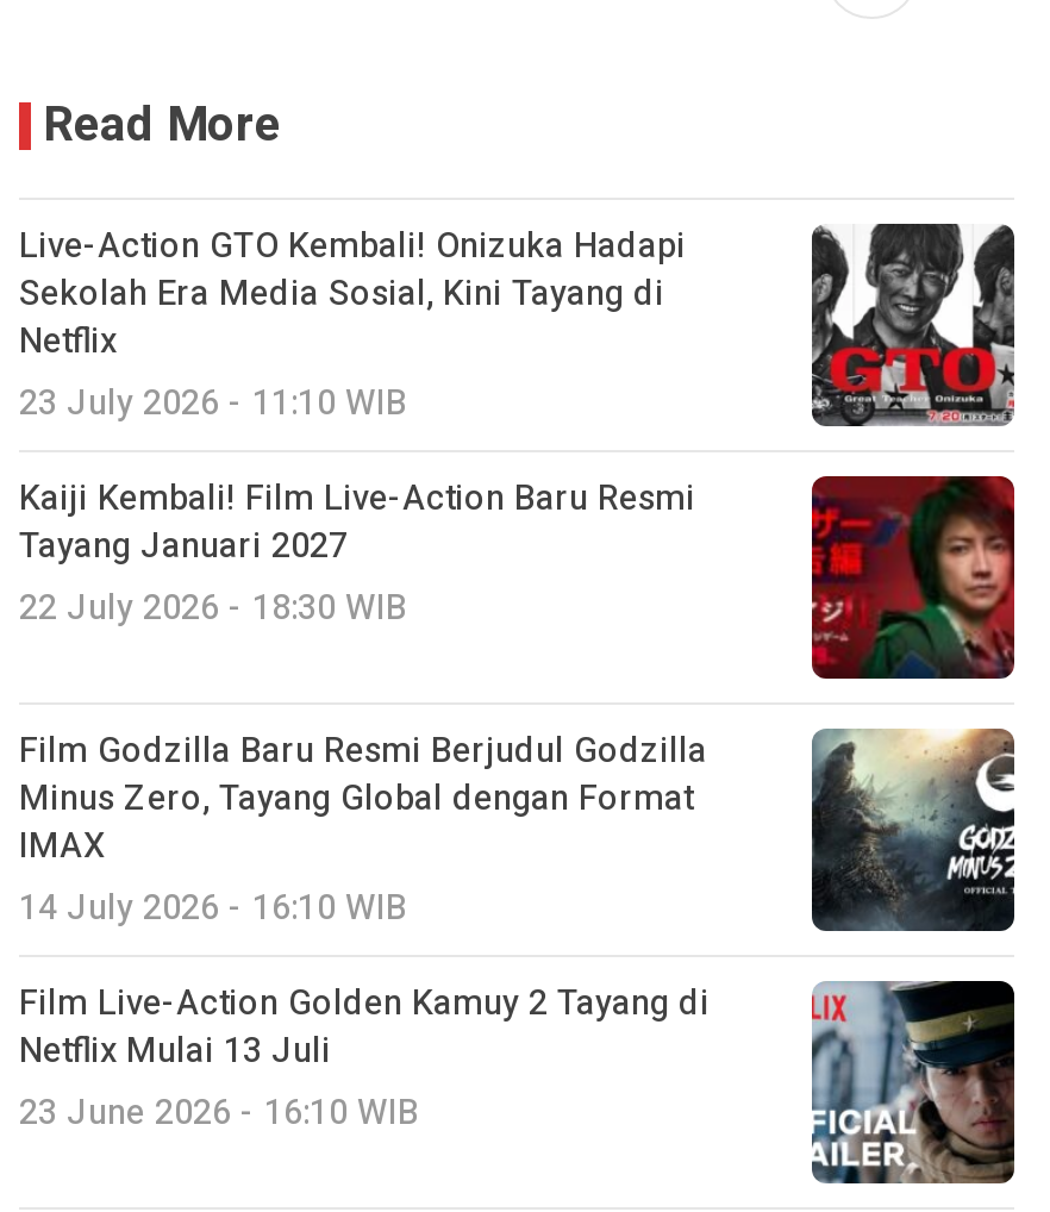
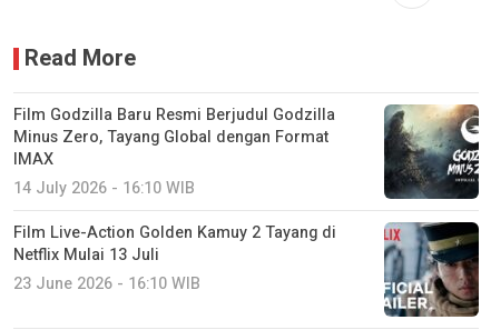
[19,221,695,633] Live-Action GTO Kembali! Onizuka Hadapi | Sekolah Era Media Sosial, Kini Tayang di | Netflix | 23 July 2026 - 11:10 WIB | Kaiji Kembali! Film Live-Action Baru Resmi | Tayang Januari 2027 | 22 July 2026 - 18:30 WIB -> none
[812,221,1017,426] [image] -> none
[810,474,1017,681] [image] -> none

